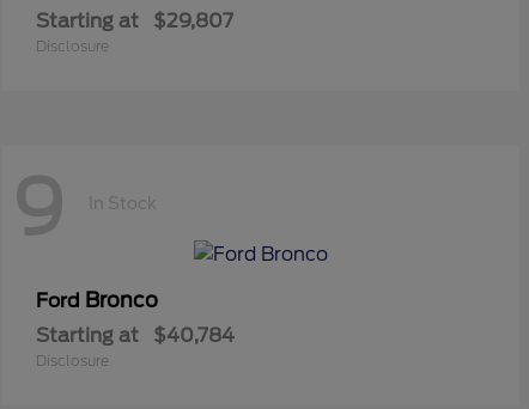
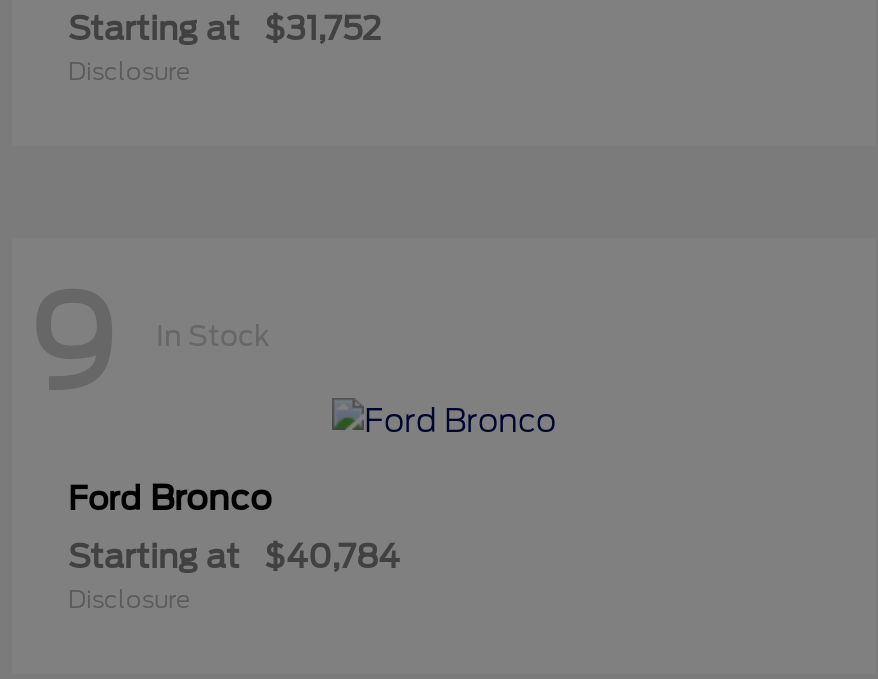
[36,9,233,32] Starting at $29,807 -> [68,10,382,48] Starting at $31,752

